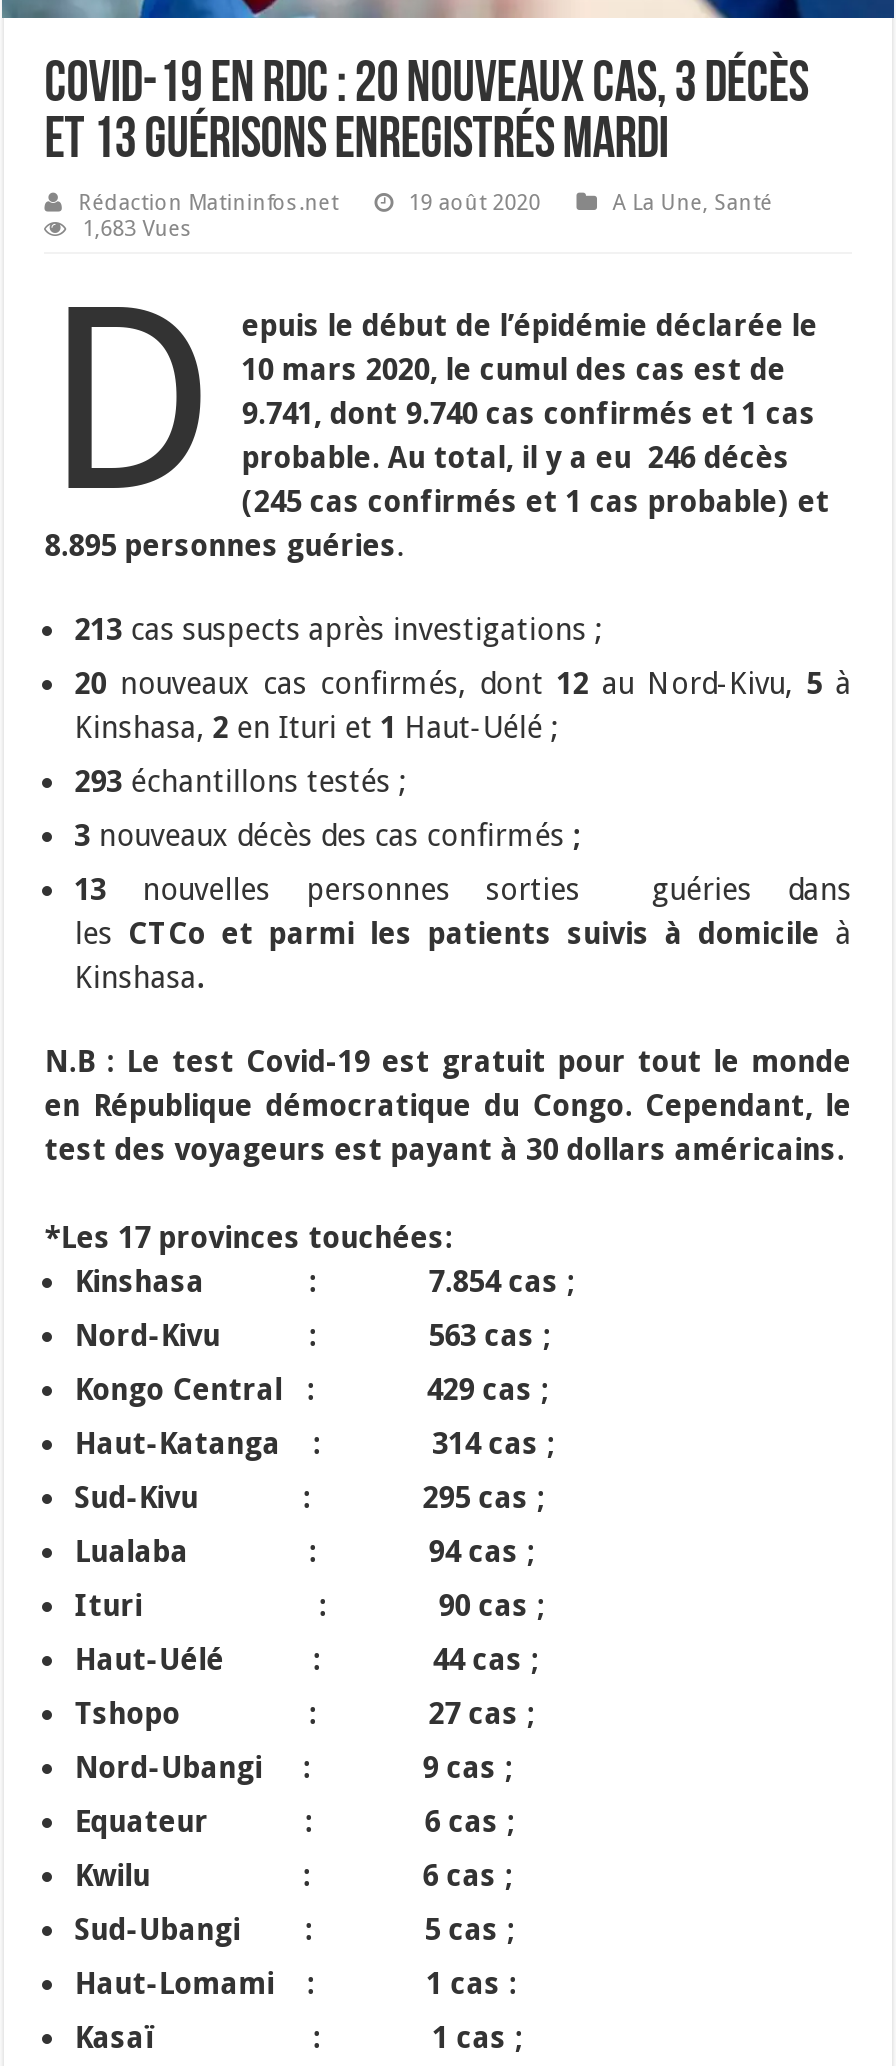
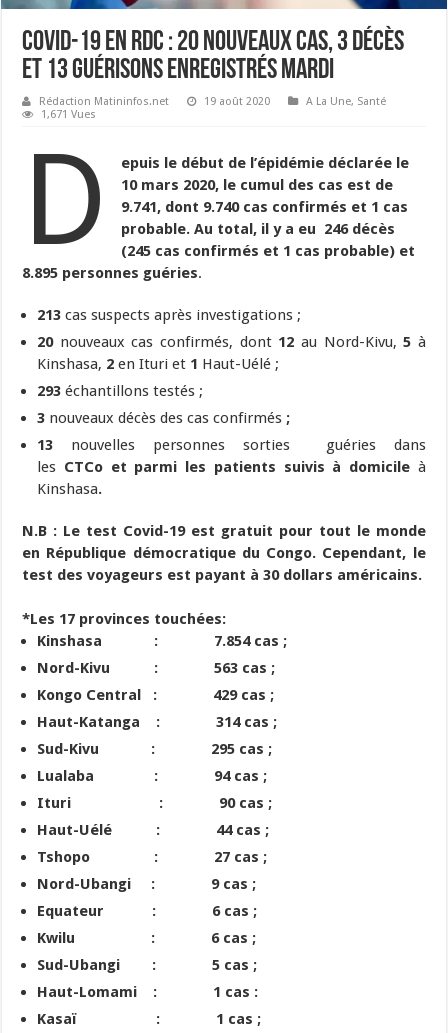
[82,216,192,242] 1,683 Vues -> [41,108,96,121] 1,671 Vues

